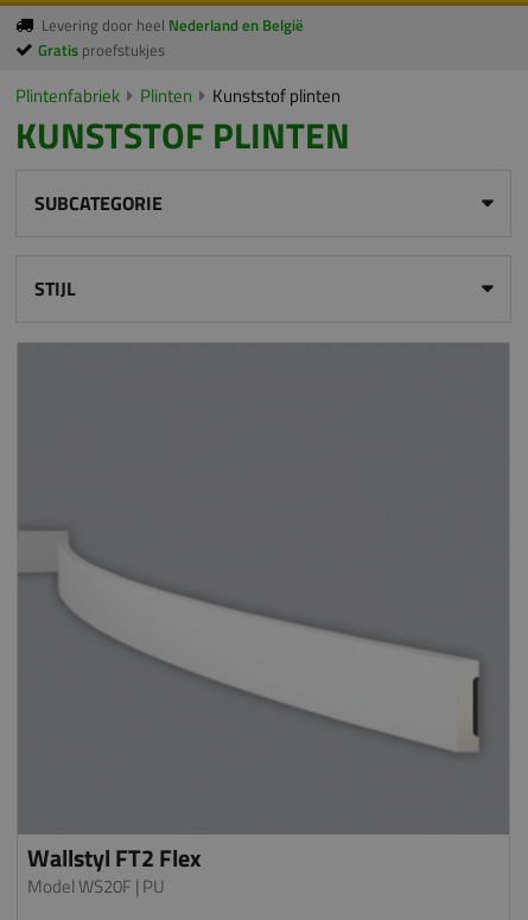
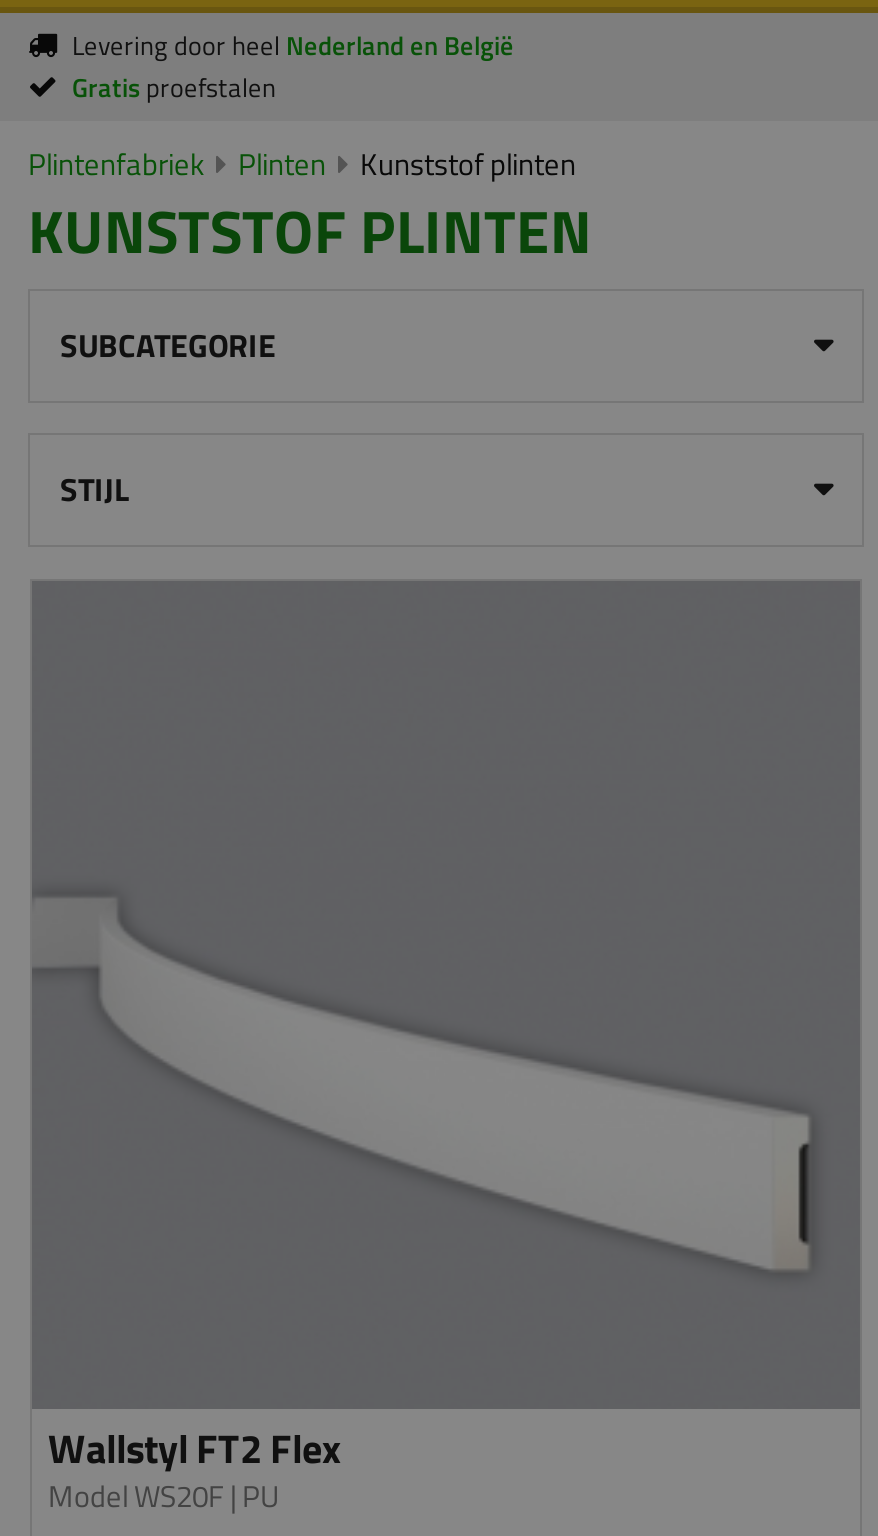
[38,38,165,62] Gratis proefstukjes -> [72,67,276,107] Gratis proefstalen

